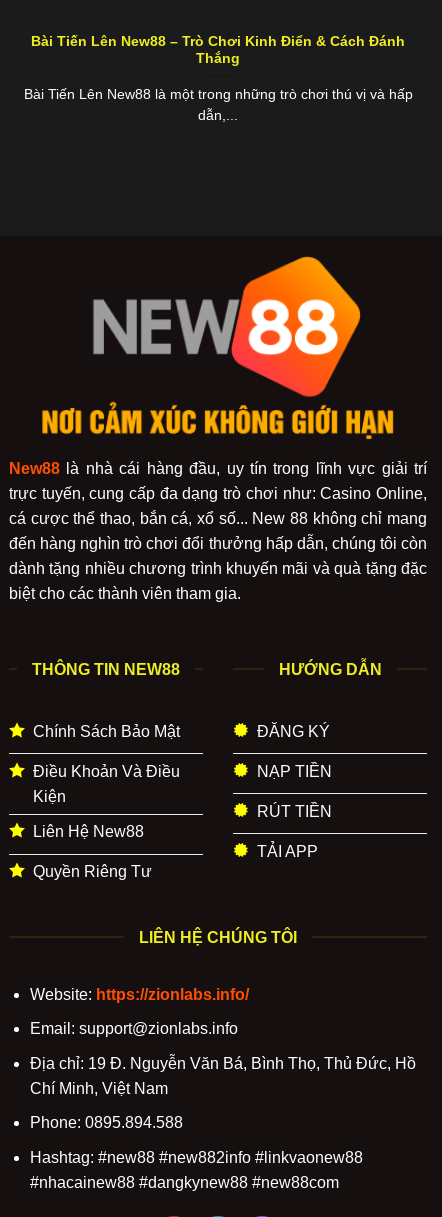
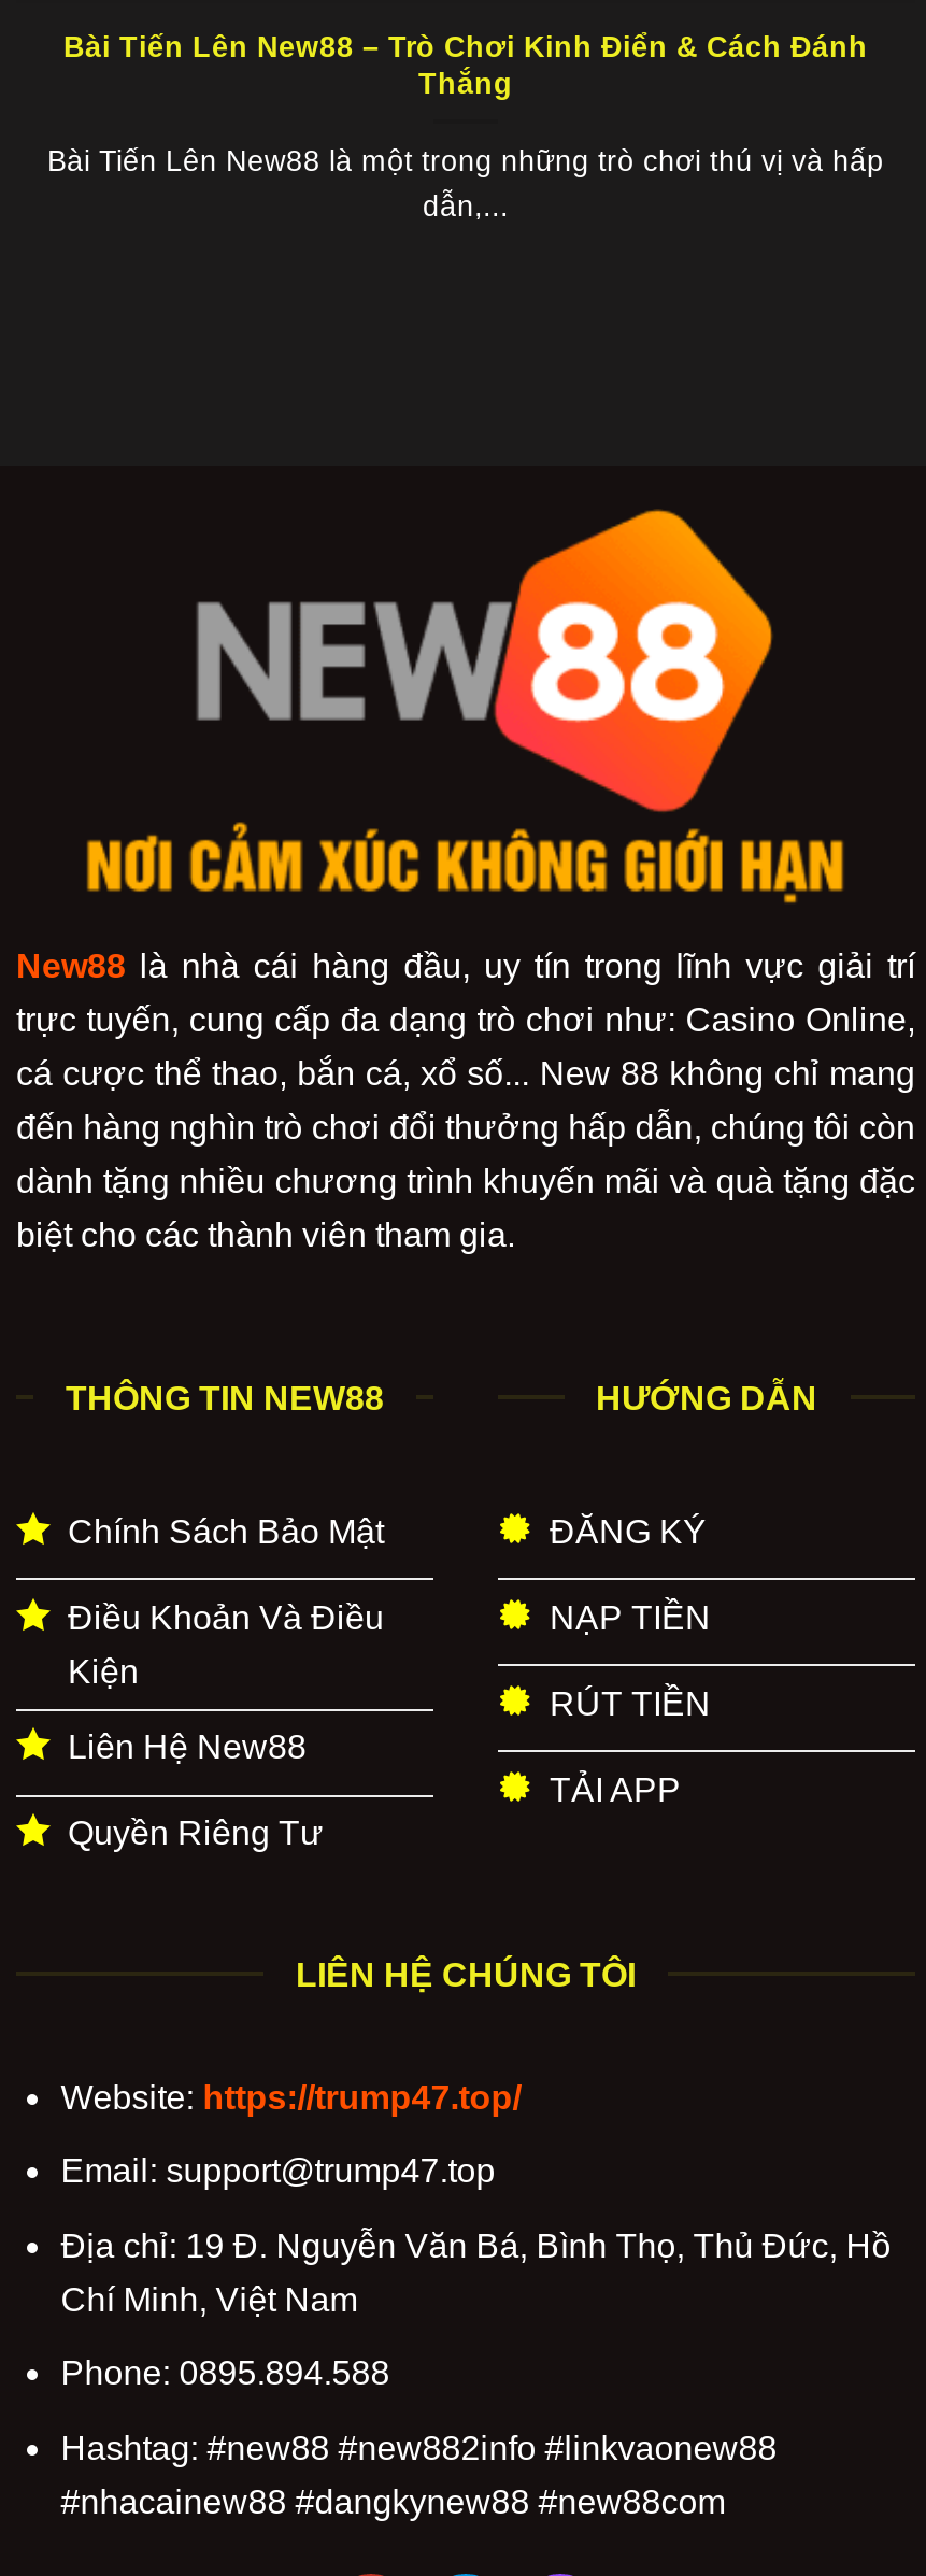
[30,986,249,1003] Website: https://zionlabs.info/ -> [61,2078,521,2115] Website: https://trump47.top/
[30,1020,238,1037] Email: support@zionlabs.info -> [61,2153,495,2189] Email: support@trump47.top

